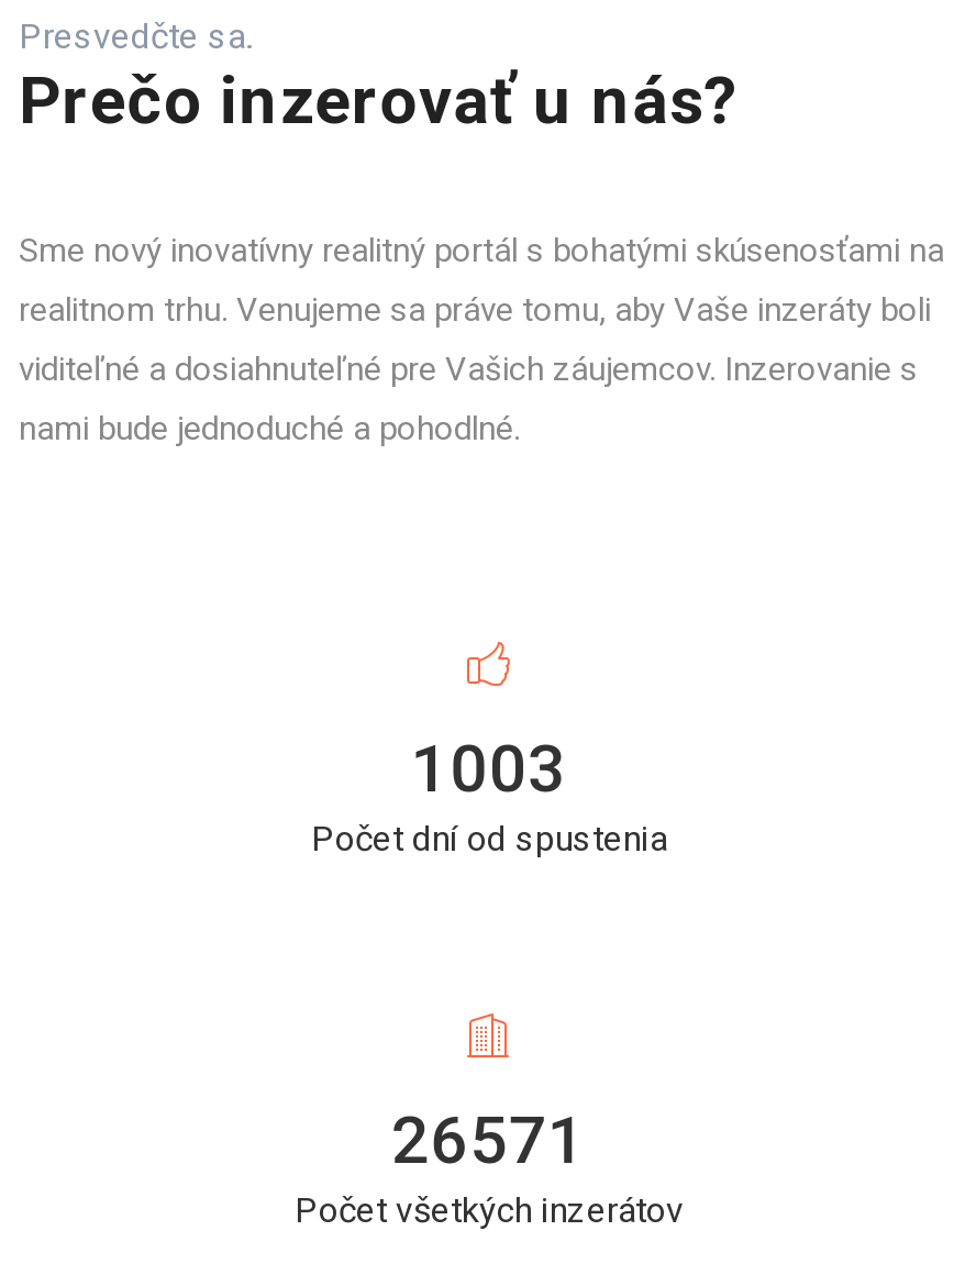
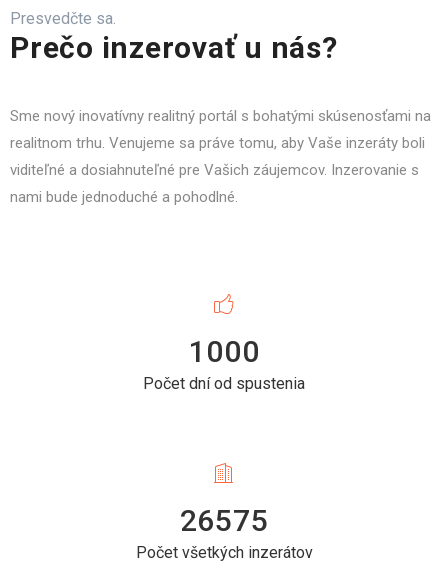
[411,730,567,807] 1003 -> [188,334,259,369] 1000
[391,1101,587,1178] 26571 -> [180,503,268,538] 26575

